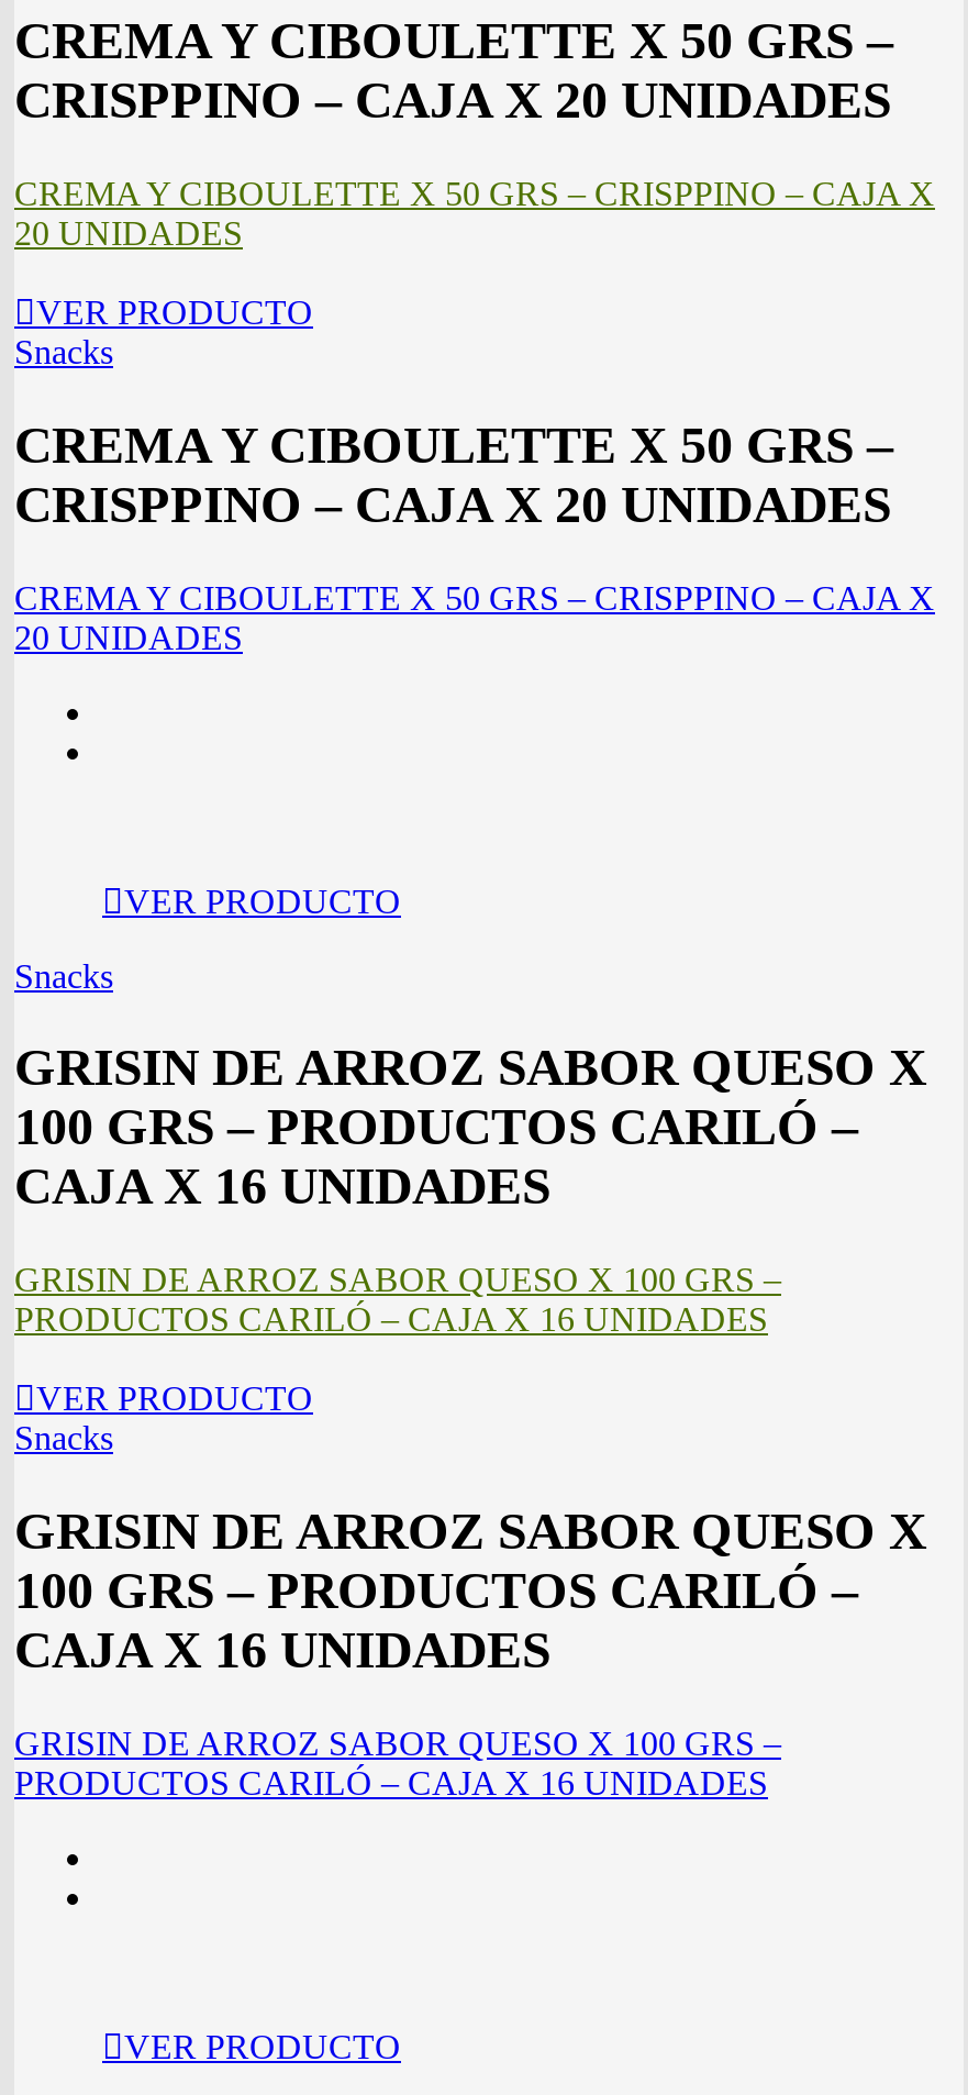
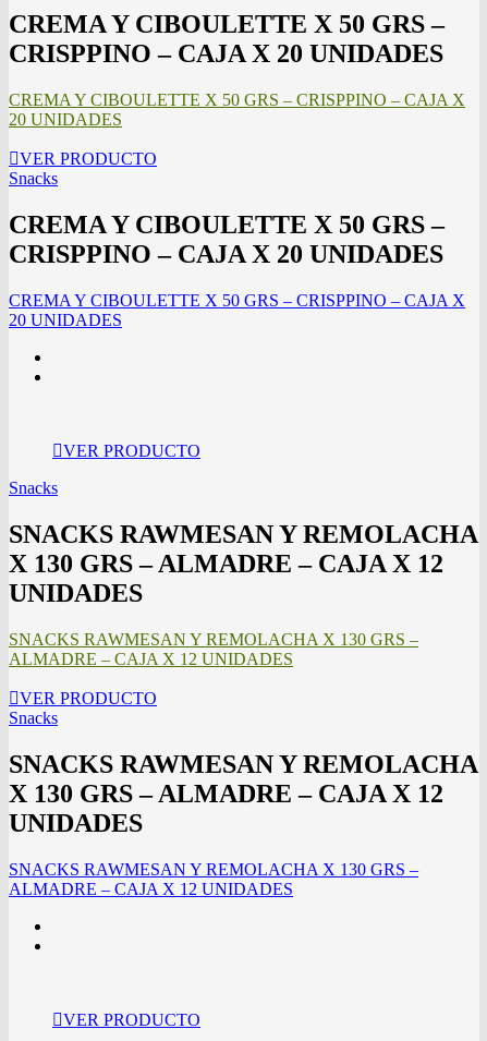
[14,1039,926,1215] GRISIN DE ARROZ SABOR QUESO X | 100 GRS – PRODUCTOS CARILÓ – | CAJA X 16 UNIDADES -> [9,520,477,607] SNACKS RAWMESAN Y REMOLACHA | X 130 GRS – ALMADRE – CAJA X 12 | UNIDADES
[14,1261,781,1338] GRISIN DE ARROZ SABOR QUESO X 100 GRS – | PRODUCTOS CARILÓ – CAJA X 16 UNIDADES -> [9,630,418,668] SNACKS RAWMESAN Y REMOLACHA X 130 GRS – | ALMADRE – CAJA X 12 UNIDADES
[14,1503,926,1679] GRISIN DE ARROZ SABOR QUESO X | 100 GRS – PRODUCTOS CARILÓ – | CAJA X 16 UNIDADES -> [9,750,477,837] SNACKS RAWMESAN Y REMOLACHA | X 130 GRS – ALMADRE – CAJA X 12 | UNIDADES
[14,1725,781,1802] GRISIN DE ARROZ SABOR QUESO X 100 GRS – | PRODUCTOS CARILÓ – CAJA X 16 UNIDADES -> [9,860,418,898] SNACKS RAWMESAN Y REMOLACHA X 130 GRS – | ALMADRE – CAJA X 12 UNIDADES

